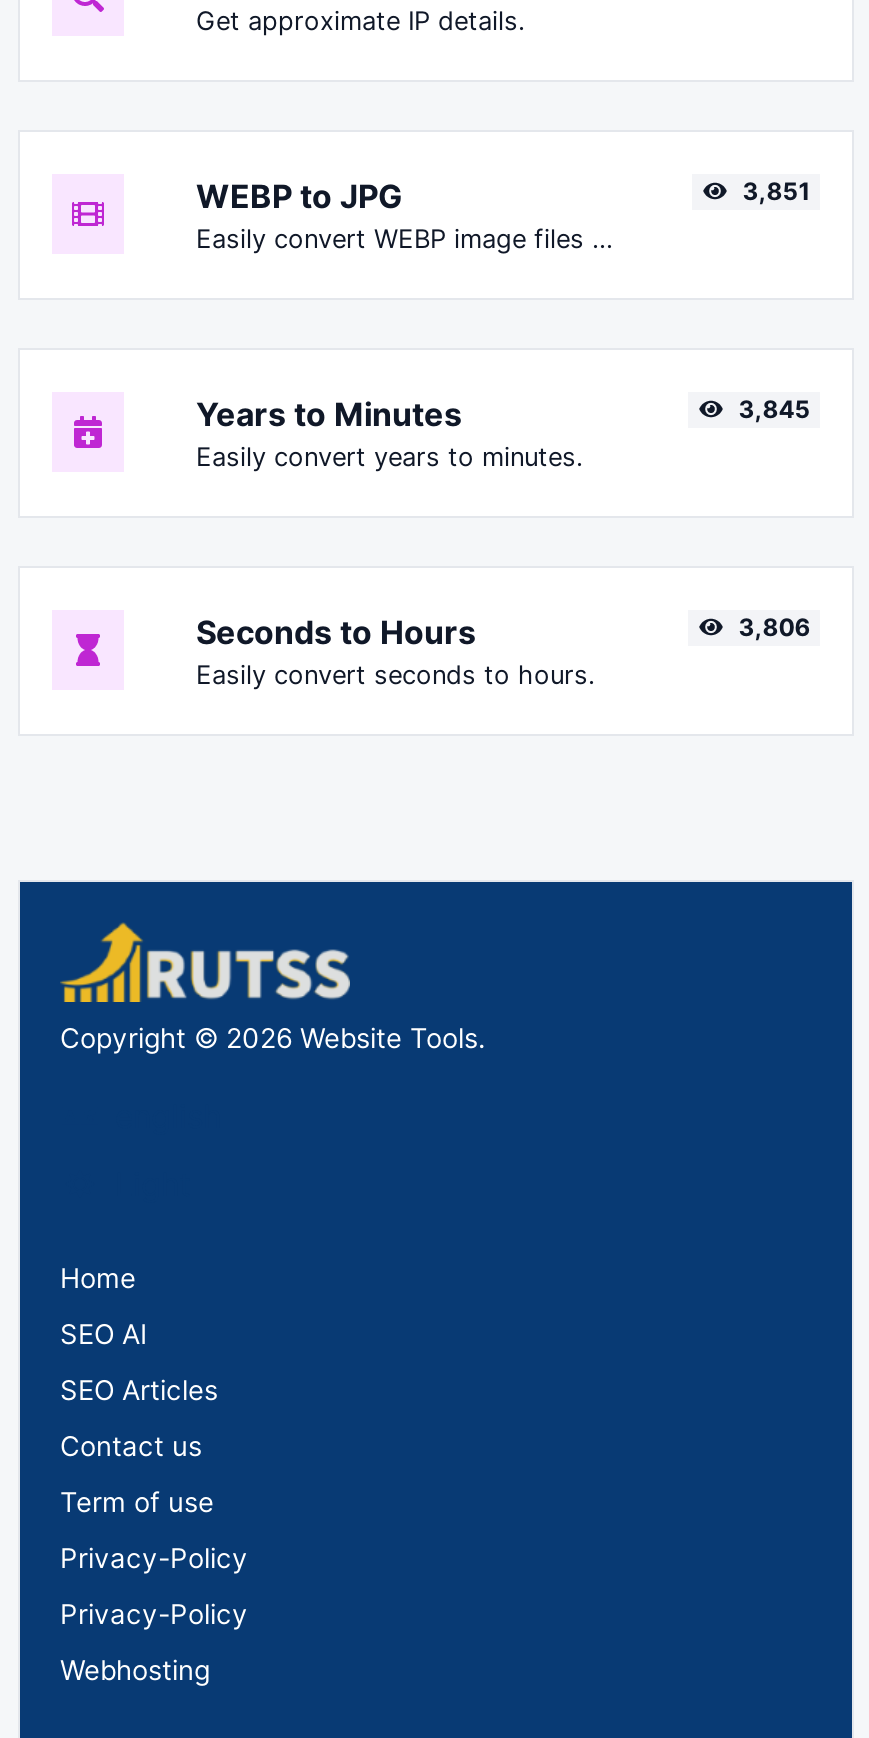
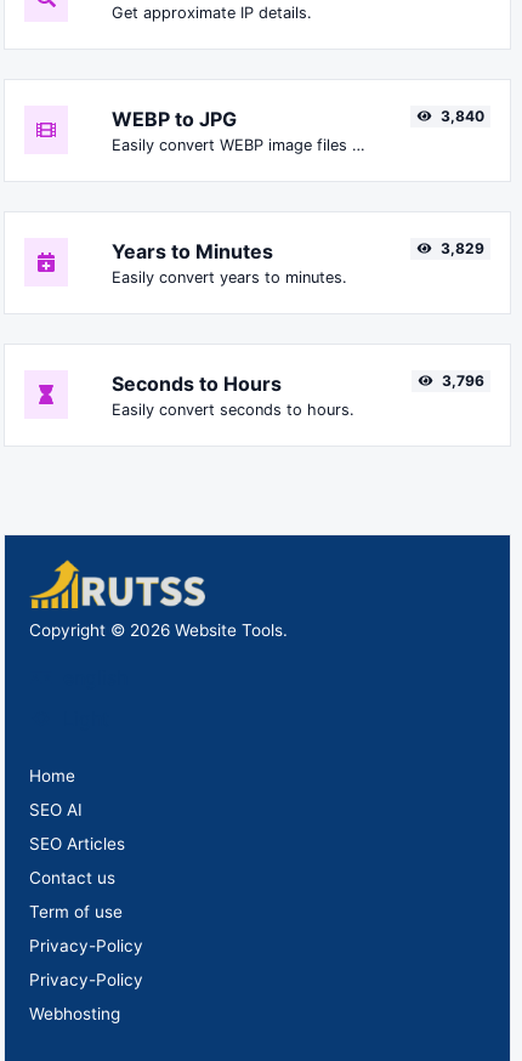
[736,175,810,205] 3,851 -> [437,106,485,125] 3,840
[732,393,810,423] 3,845 -> [437,239,485,257] 3,829
[732,611,810,641] 3,806 -> [438,371,485,389] 3,796

